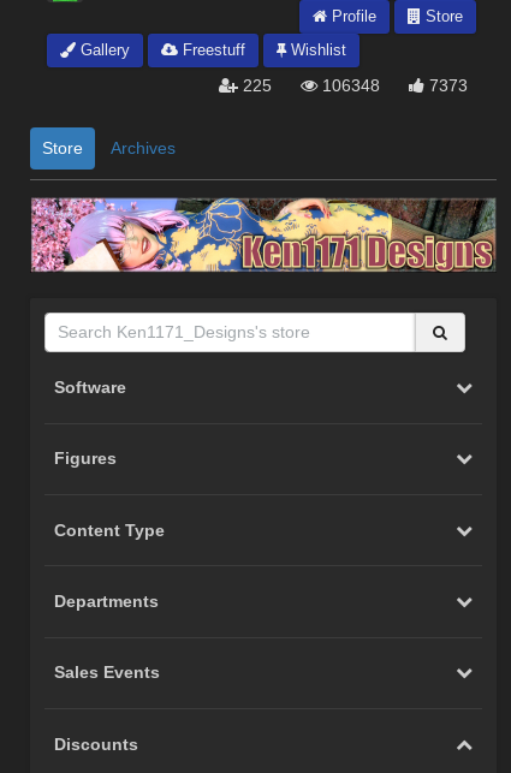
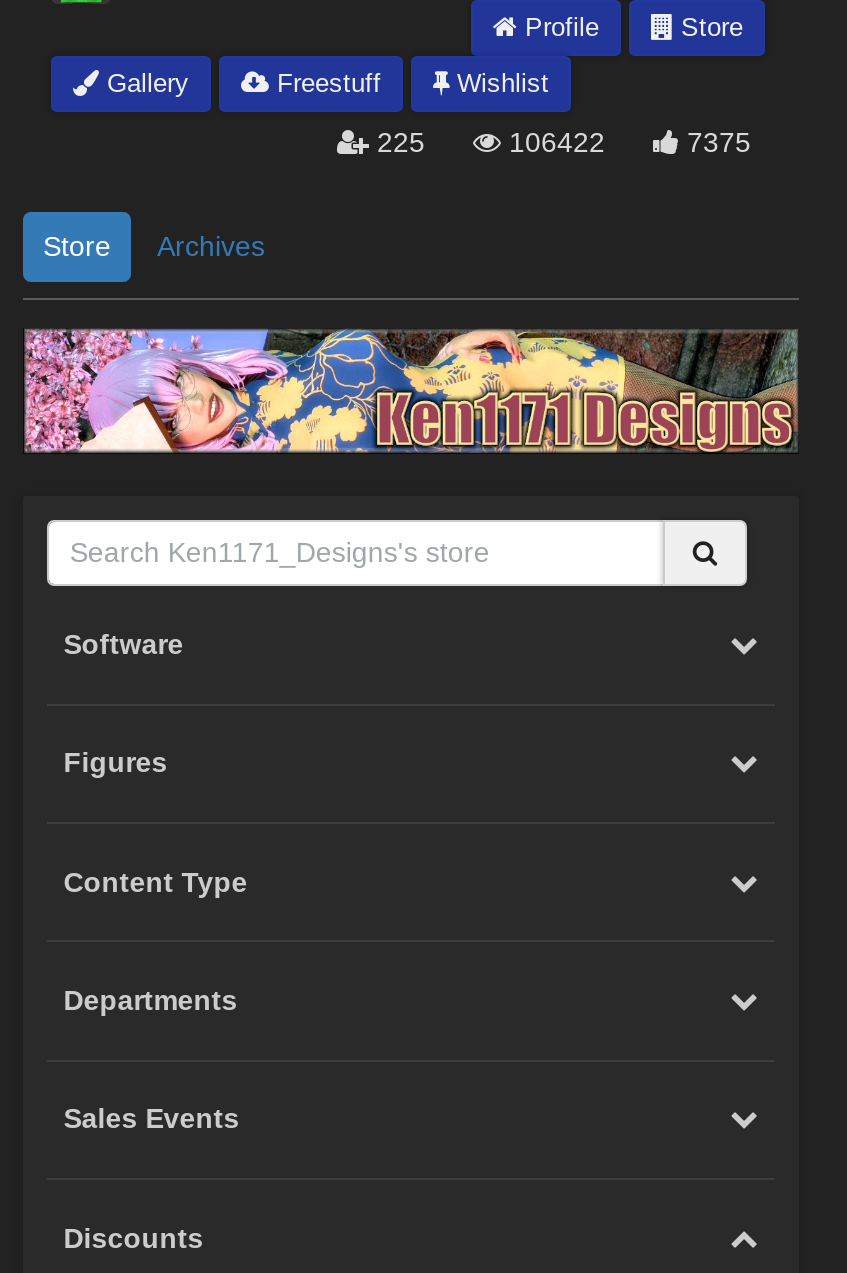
[317,76,380,95] 106348 -> [501,126,605,158] 106422
[424,76,468,95] 7373 -> [679,126,751,158] 7375

